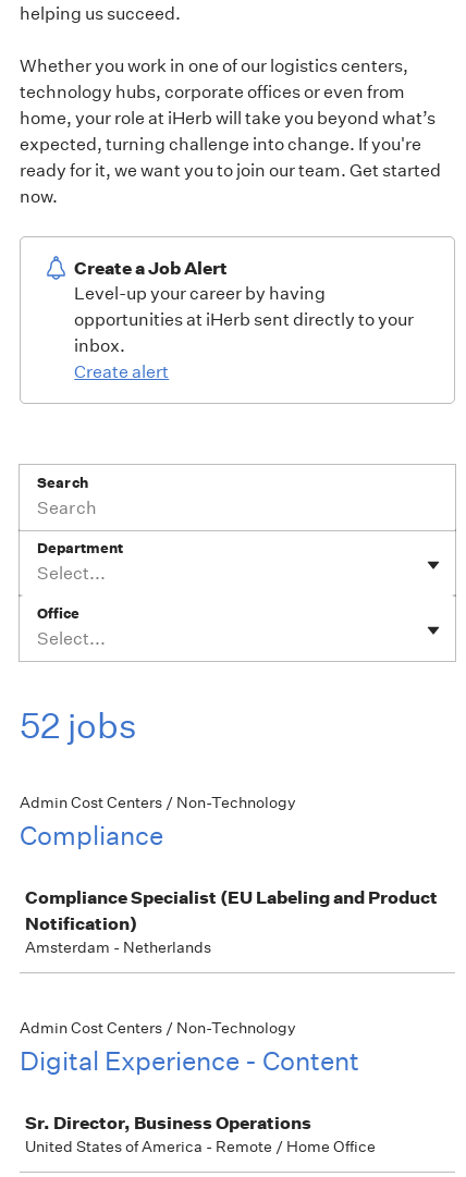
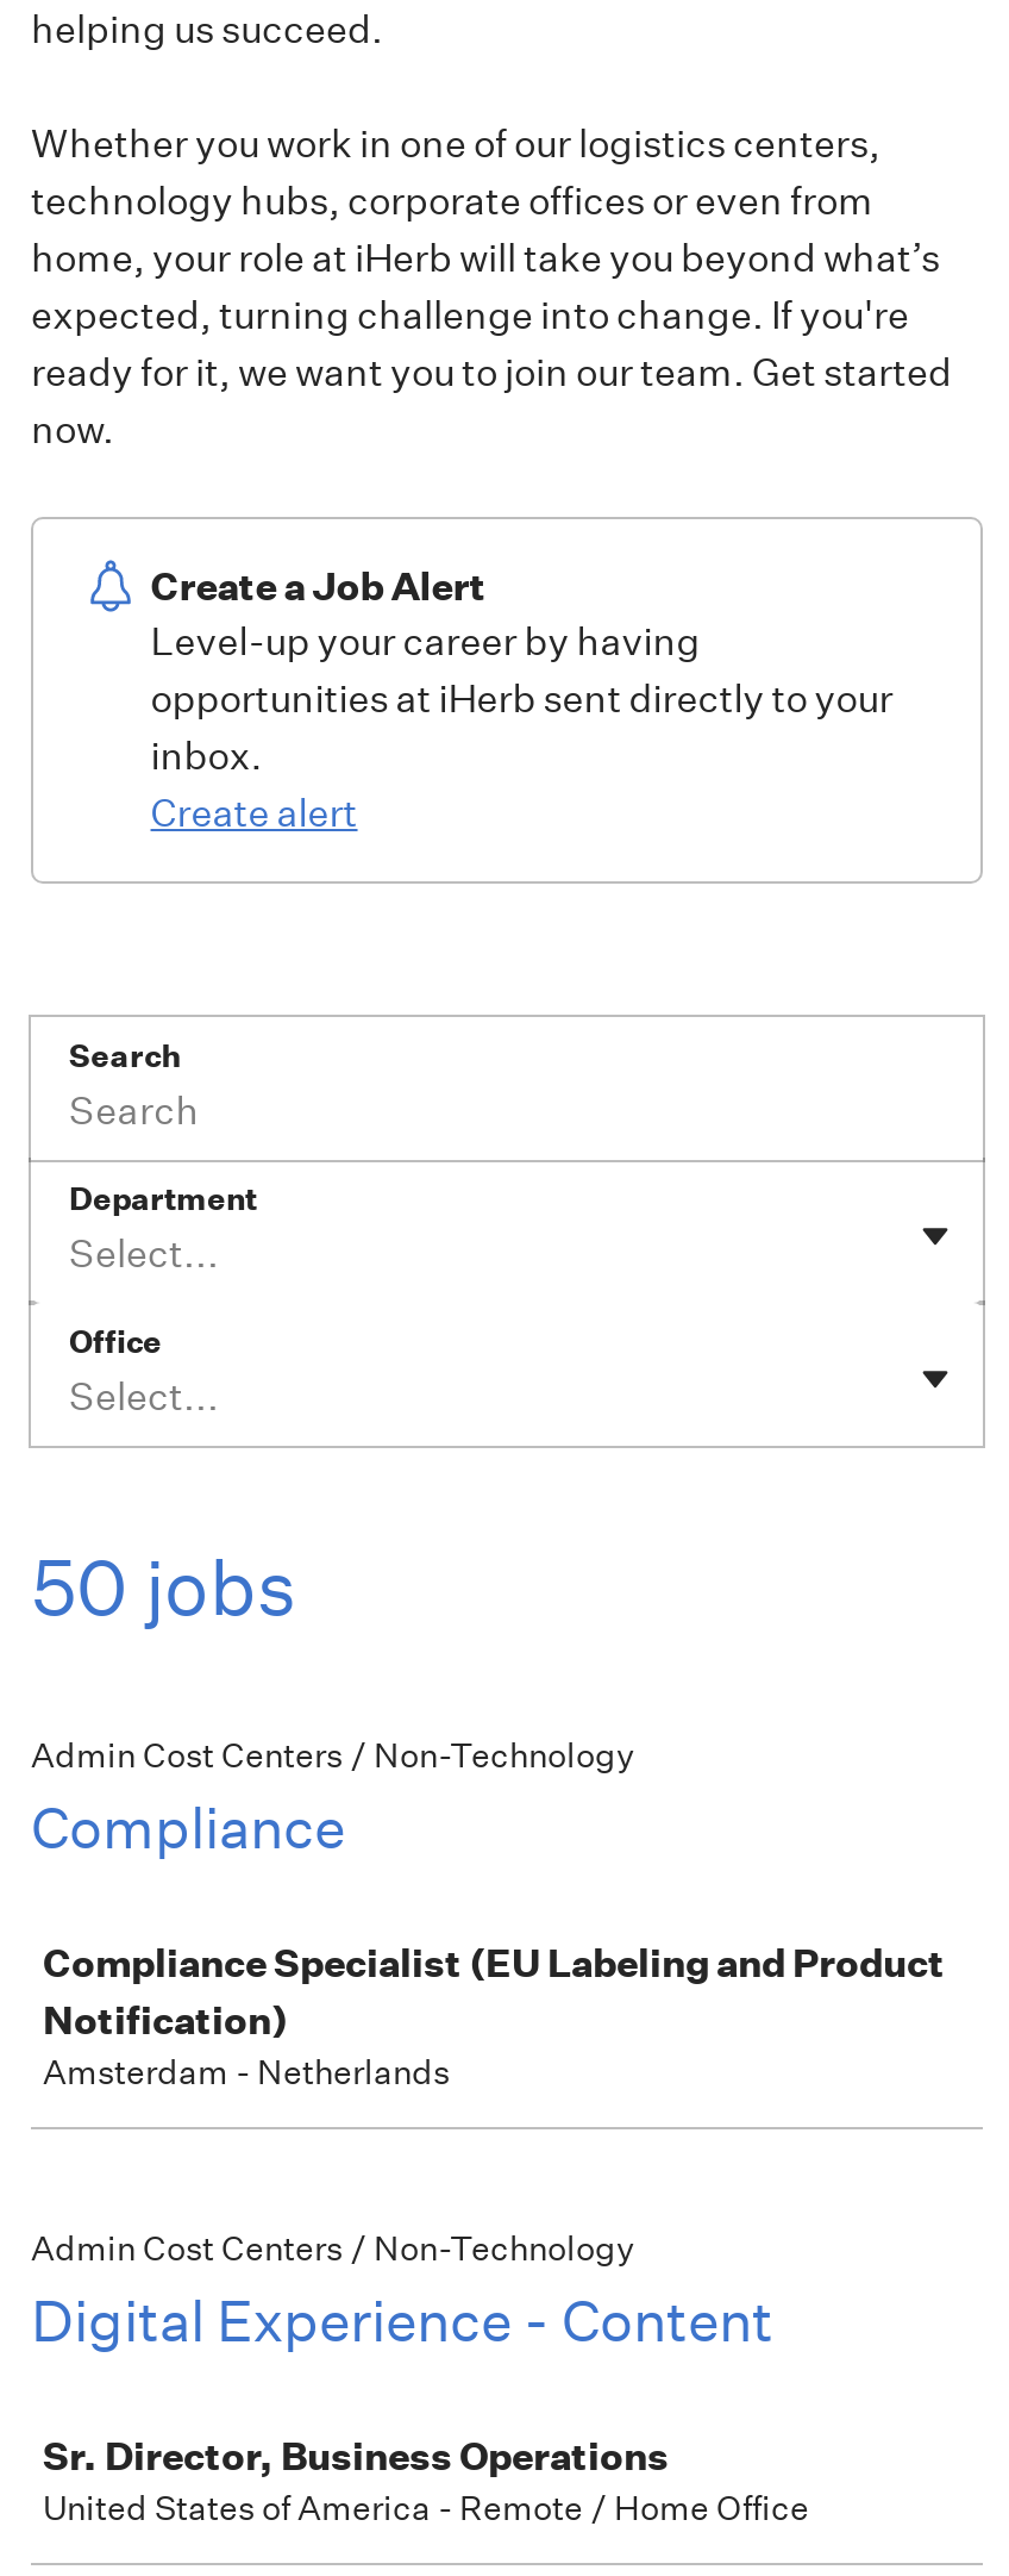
[20,704,137,747] 52 jobs -> [31,1541,297,1634] 50 jobs

